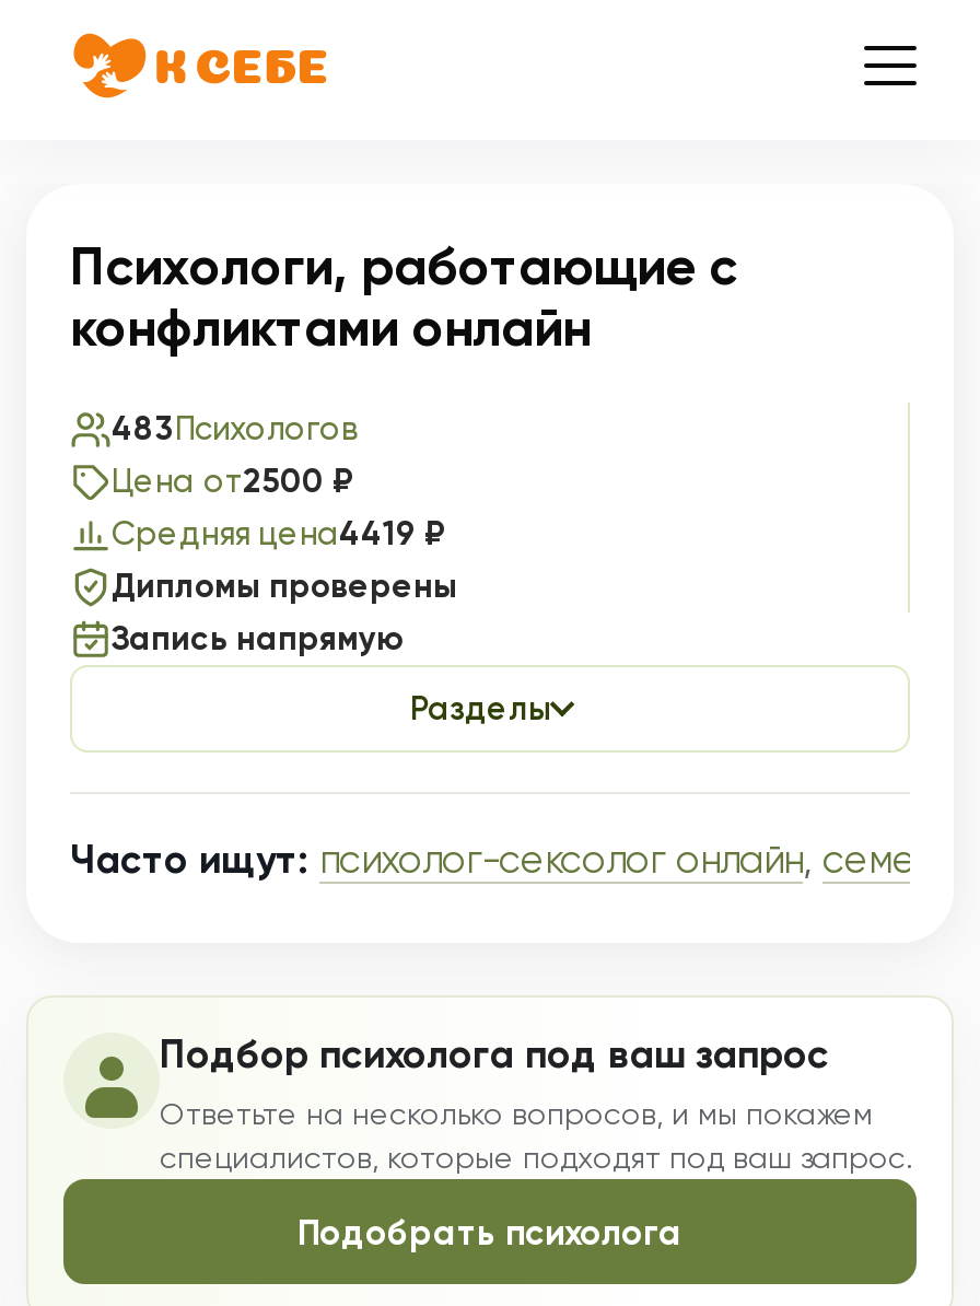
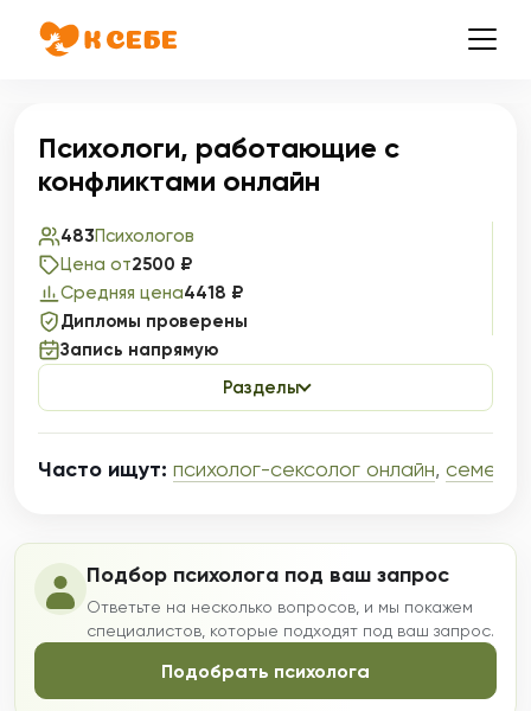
[112,514,446,553] Средняя цена4419 ₽ -> [60,282,243,303] Средняя цена4418 ₽

